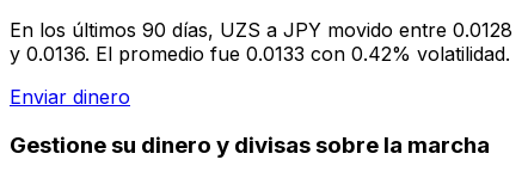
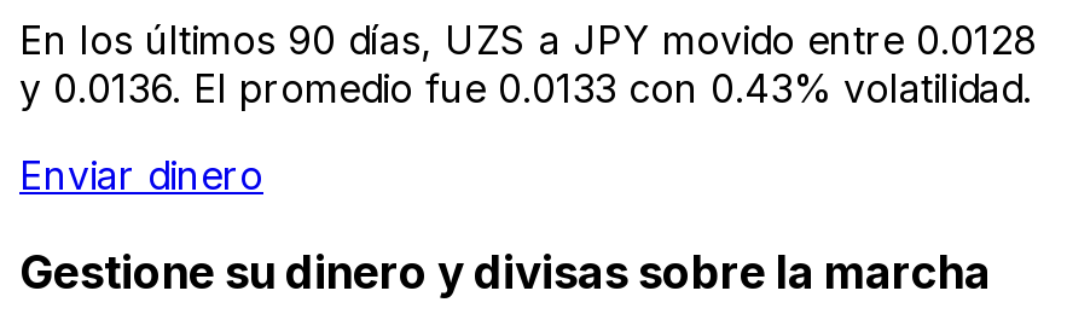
[10,42,510,66] y 0.0136. El promedio fue 0.0133 con 0.42% volatilidad. -> [19,64,1032,113] y 0.0136. El promedio fue 0.0133 con 0.43% volatilidad.

